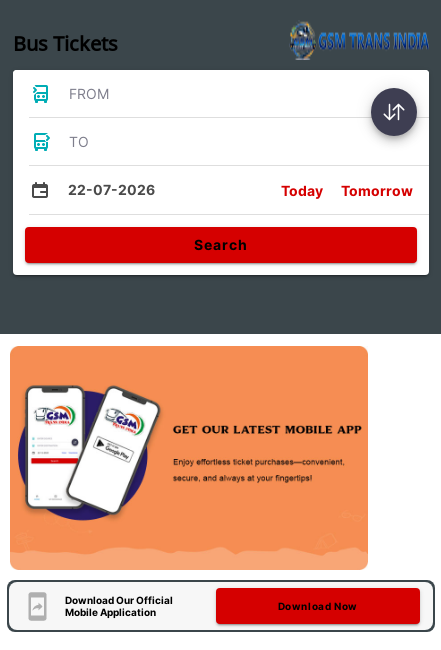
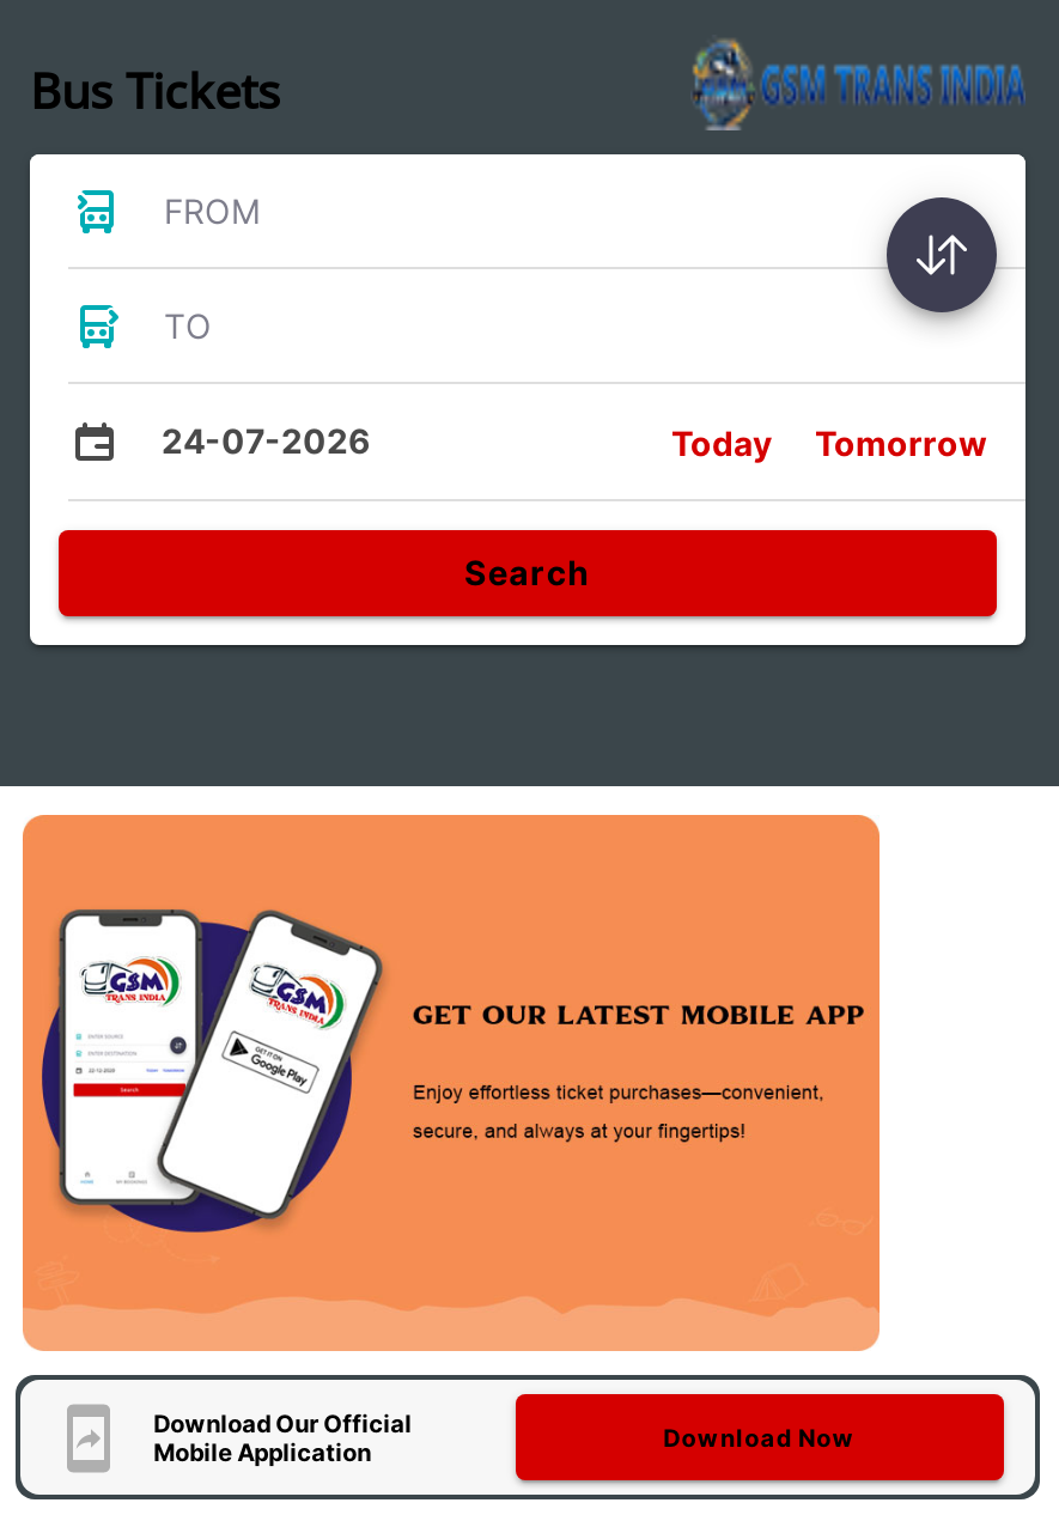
[68,181,155,198] 22-07-2026 -> [162,420,370,461] 24-07-2026

